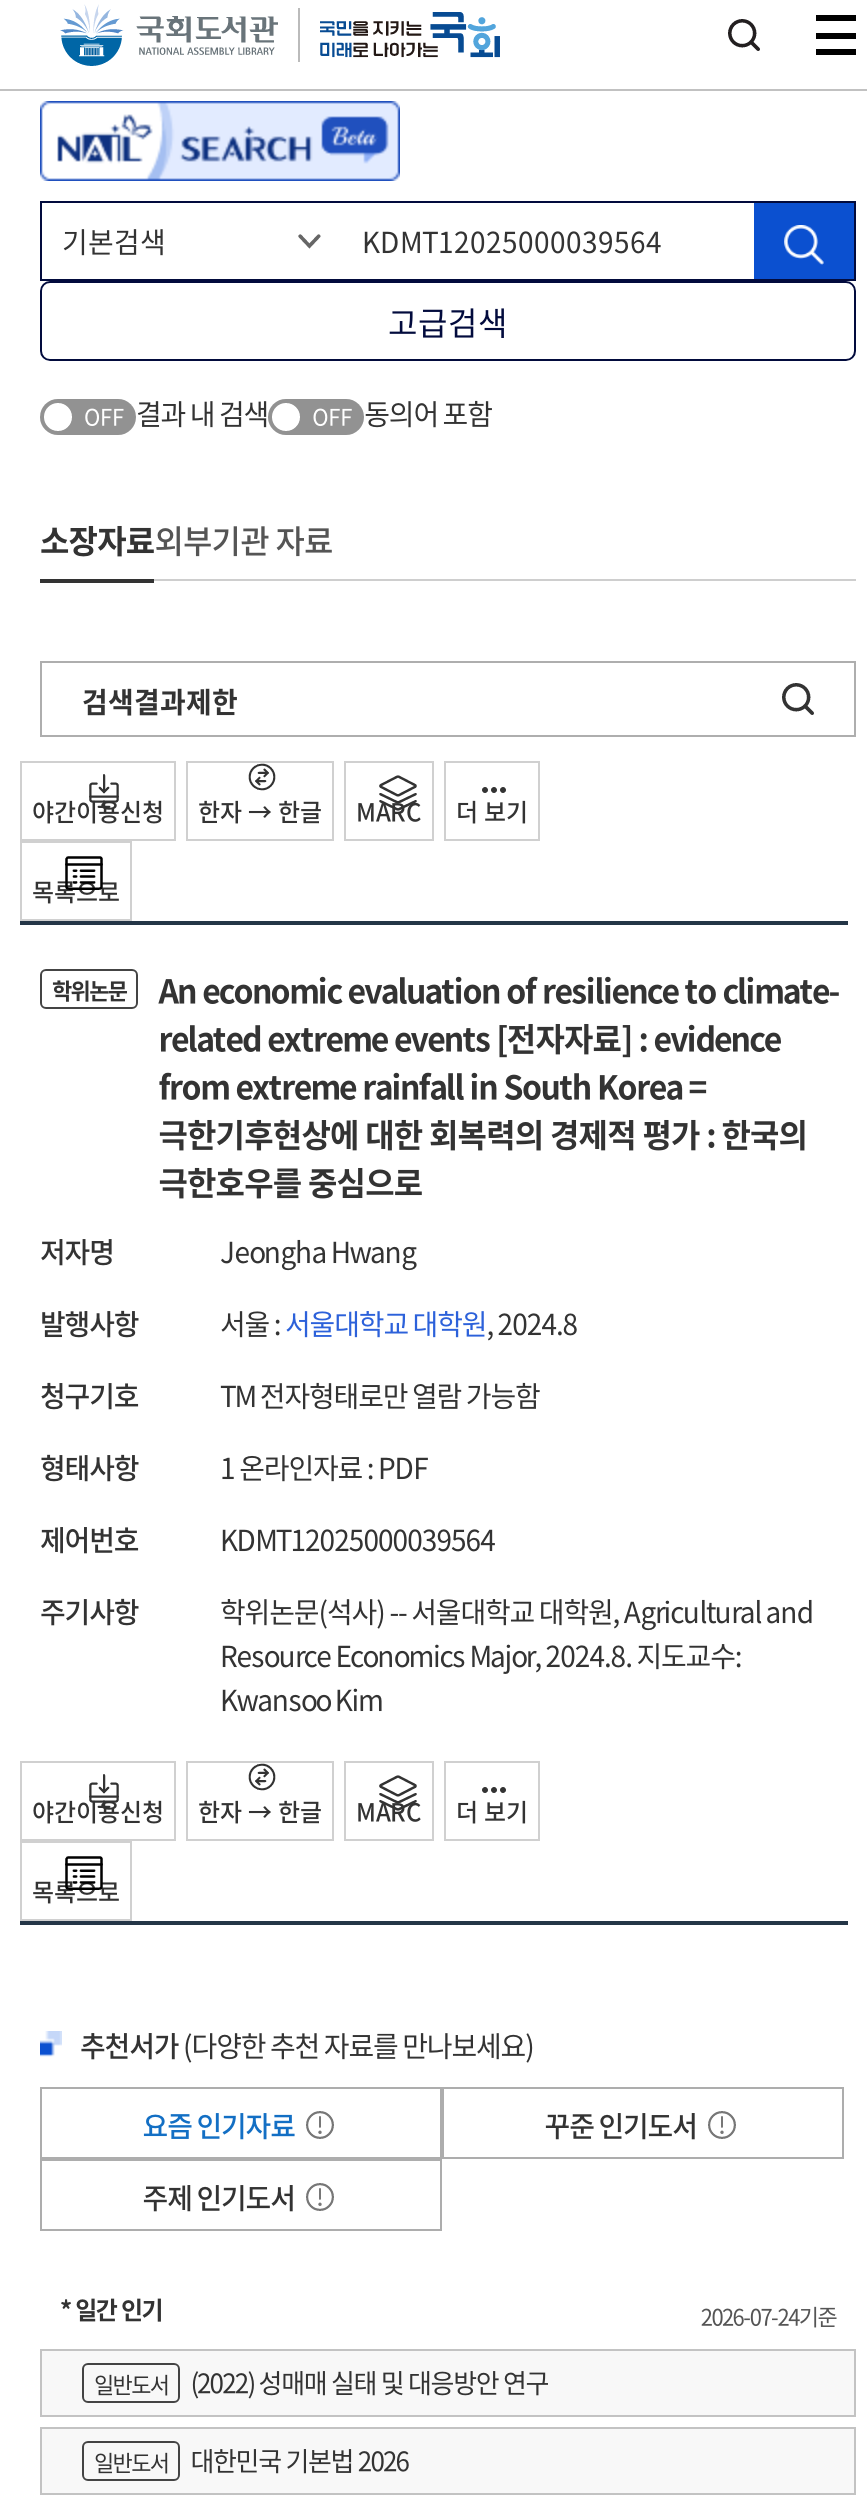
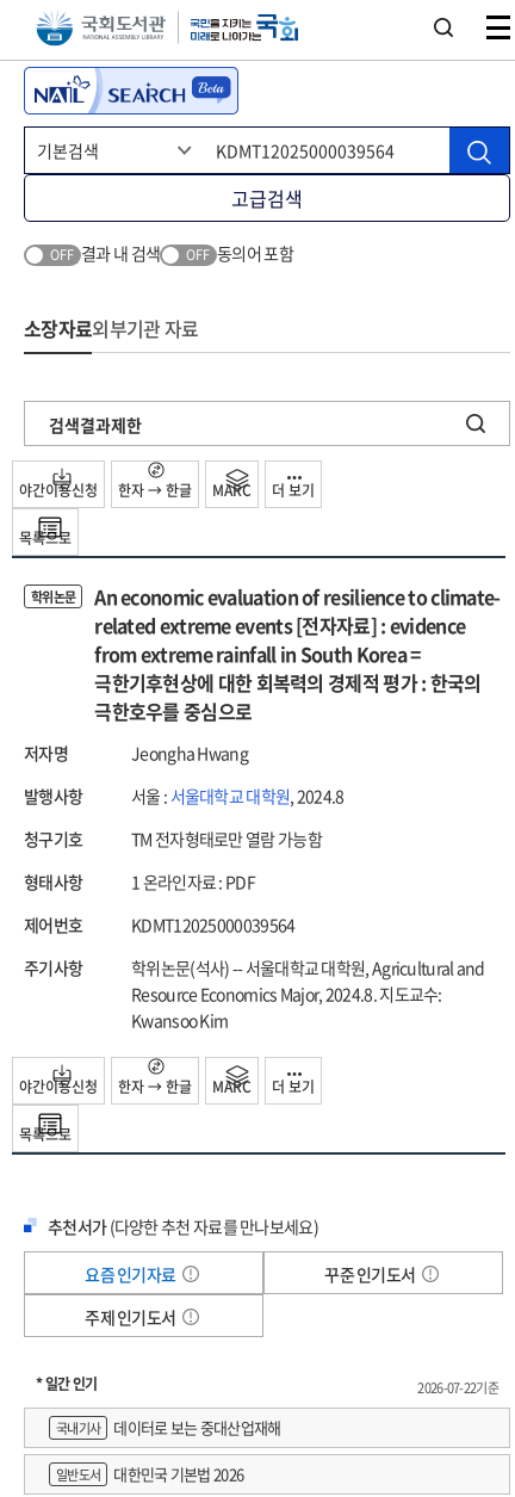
[701,2299,836,2333] 2026-07-24기준 -> [418,1378,498,1398] 2026-07-22기준
[94,2363,548,2401] 일반도서 | (2022) 성매매 실태 및 대응방안 연구 -> [56,1416,281,1439] 국내기사 | 데이터로 보는 중대산업재해

